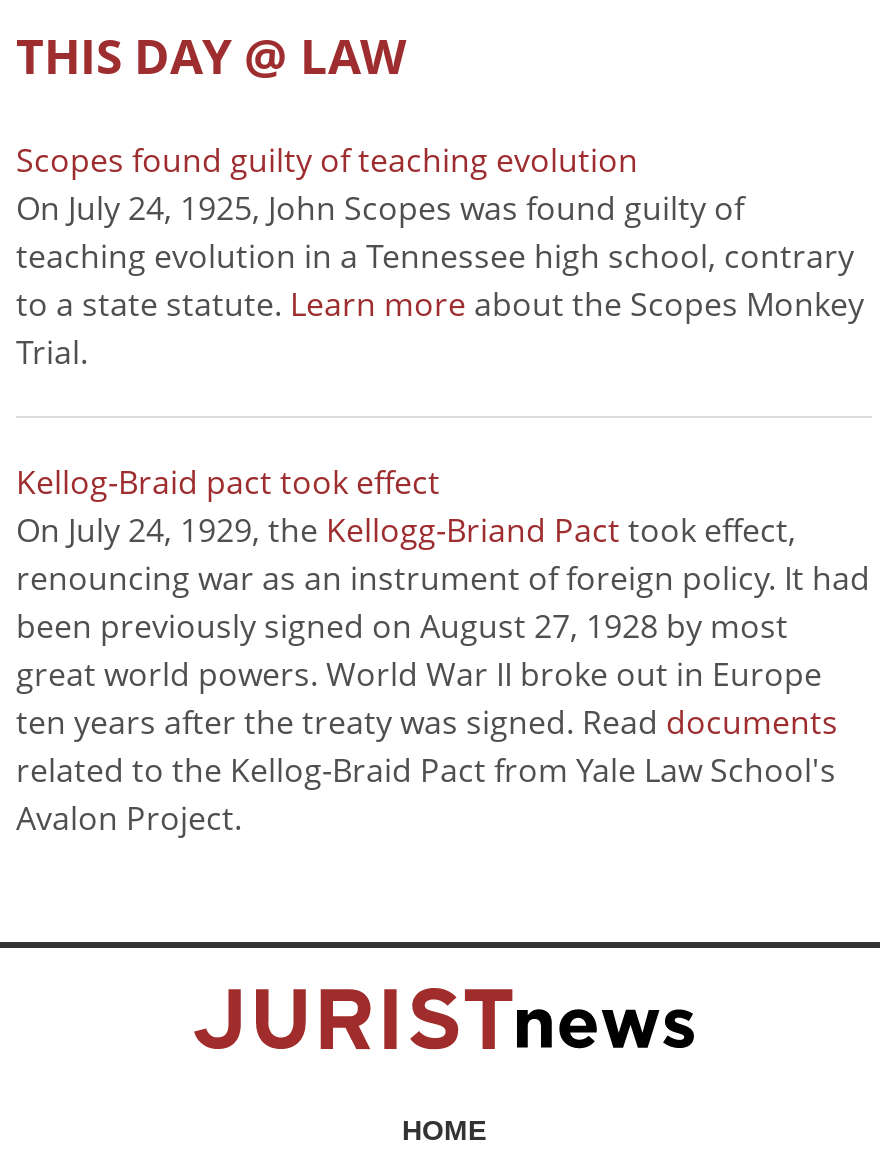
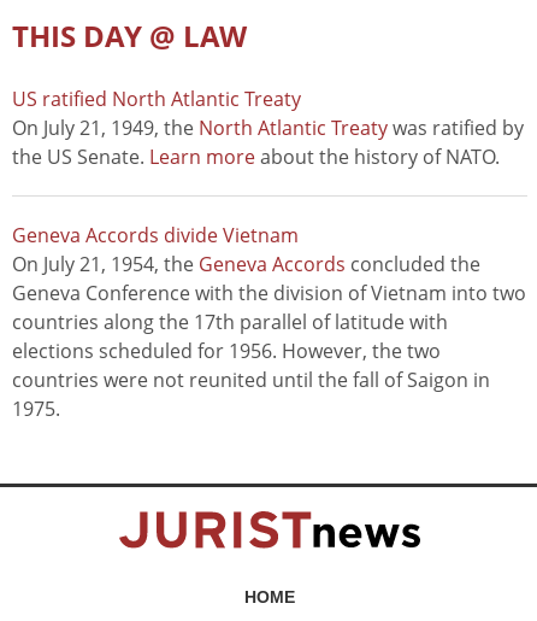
[16,138,864,374] Scopes found guilty of teaching evolution | On July 24, 1925, John Scopes was found guilty of | teaching evolution in a Tennessee high school, contrary | to a state statute. Learn more about the Scopes Monkey | Trial. -> [12,86,524,170] US ratified North Atlantic Treaty | On July 21, 1949, the North Atlantic Treaty was ratified by | the US Senate. Learn more about the history of NATO.
[16,460,870,840] Kellog-Braid pact took effect | On July 24, 1929, the Kellogg-Briand Pact took effect, | renouncing war as an instrument of foreign policy. It had | been previously signed on August 27, 1928 by most | great world powers. World War II broke out in Europe | ten years after the treaty was signed. Read documents | related to the Kellog-Braid Pact from Yale Law School's | Avalon Project. -> [12,222,526,422] Geneva Accords divide Vietnam | On July 21, 1954, the Geneva Accords concluded the | Geneva Conference with the division of Vietnam into two | countries along the 17th parallel of latitude with | elections scheduled for 1956. However, the two | countries were not reunited until the fall of Saigon in | 1975.

